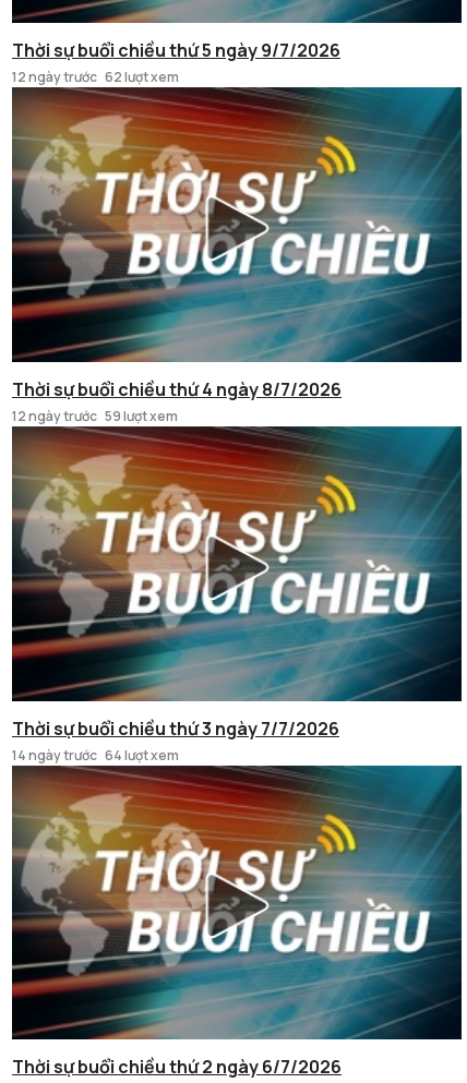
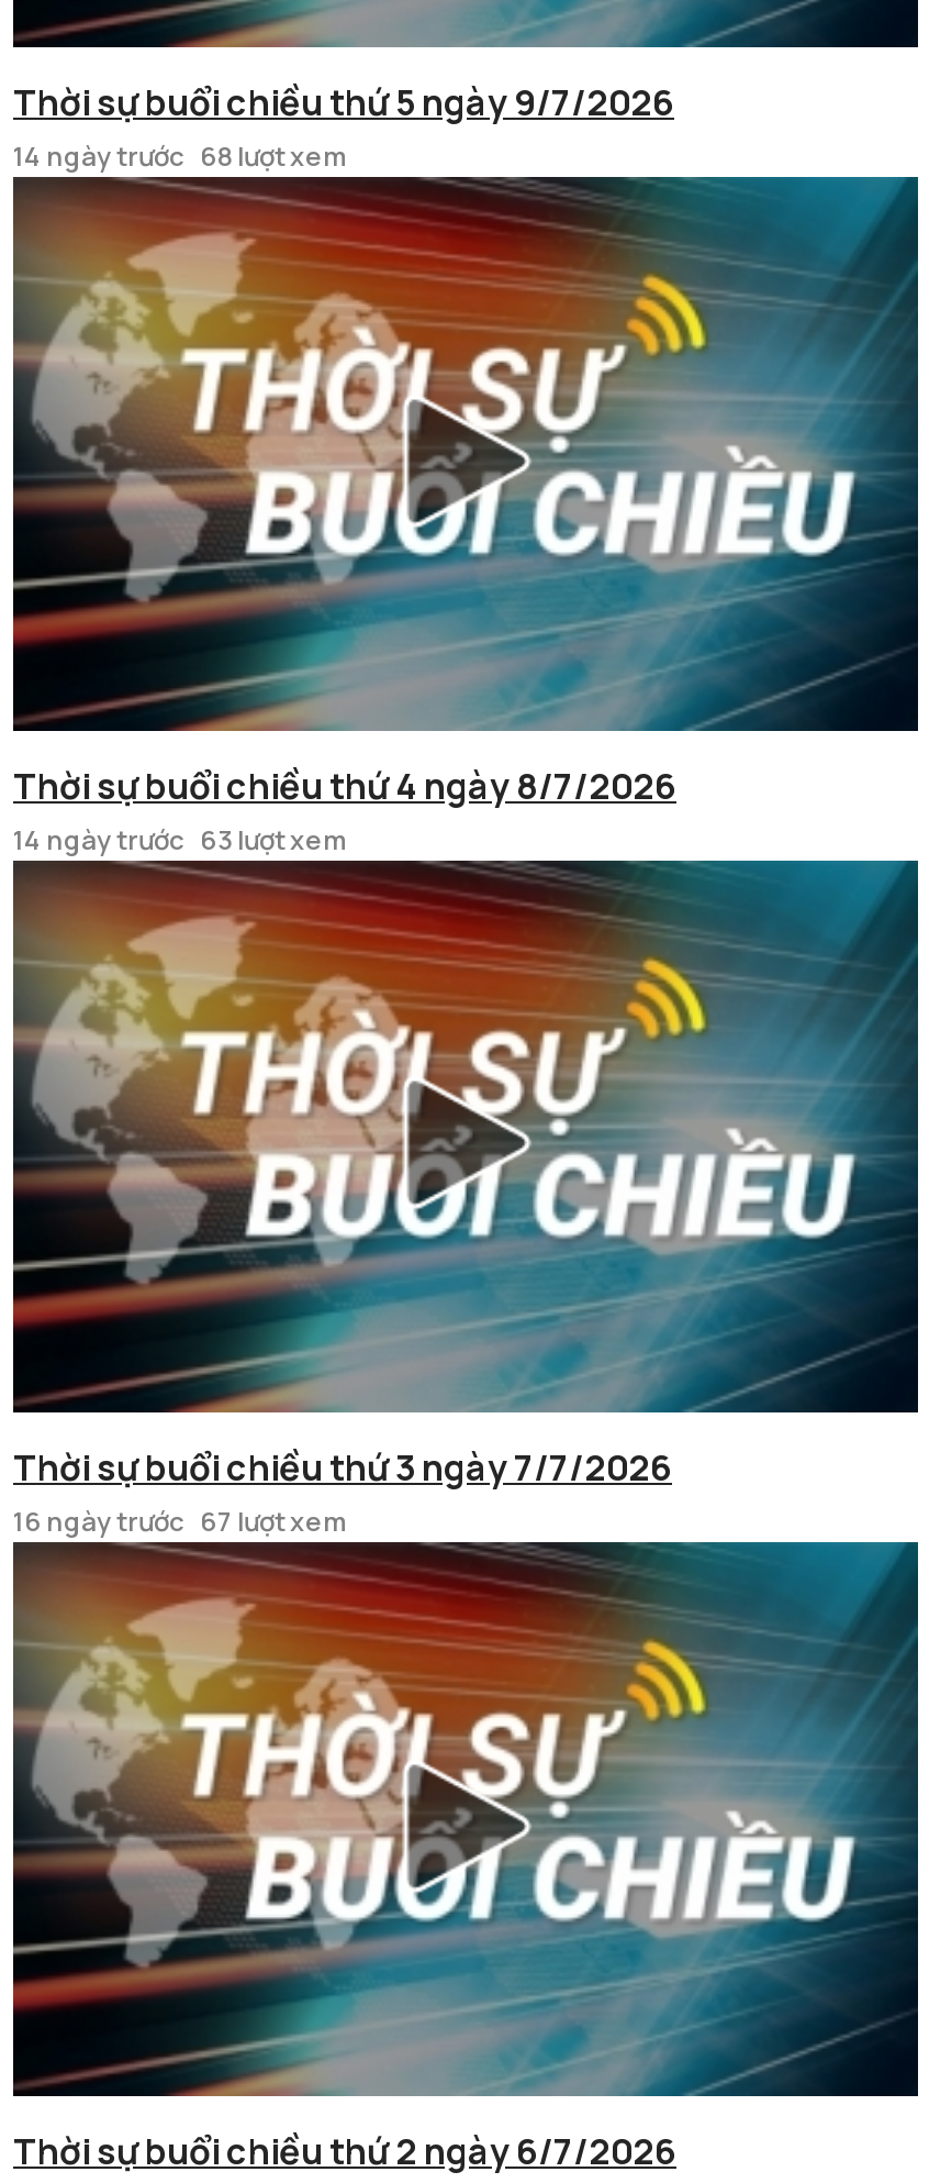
[12,68,179,87] 12 ngày trước 62 lượt xem -> [13,137,347,175] 14 ngày trước 68 lượt xem
[12,407,178,425] 12 ngày trước 59 lượt xem -> [13,820,347,857] 14 ngày trước 63 lượt xem
[12,746,179,764] 14 ngày trước 64 lượt xem -> [13,1503,347,1540] 16 ngày trước 67 lượt xem

